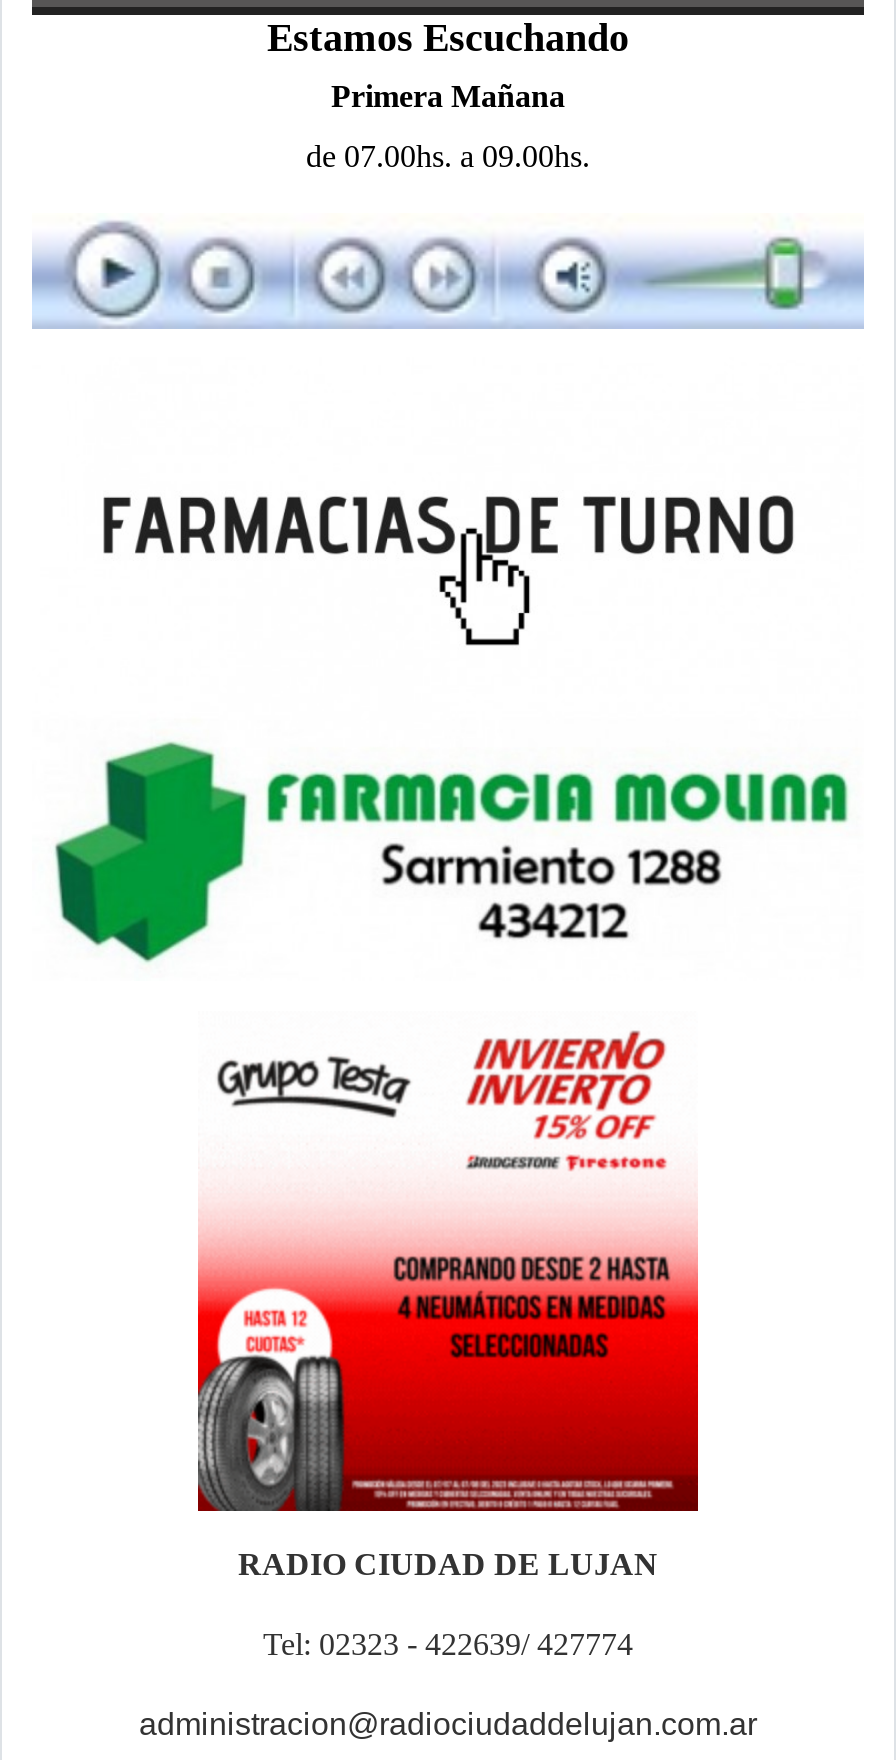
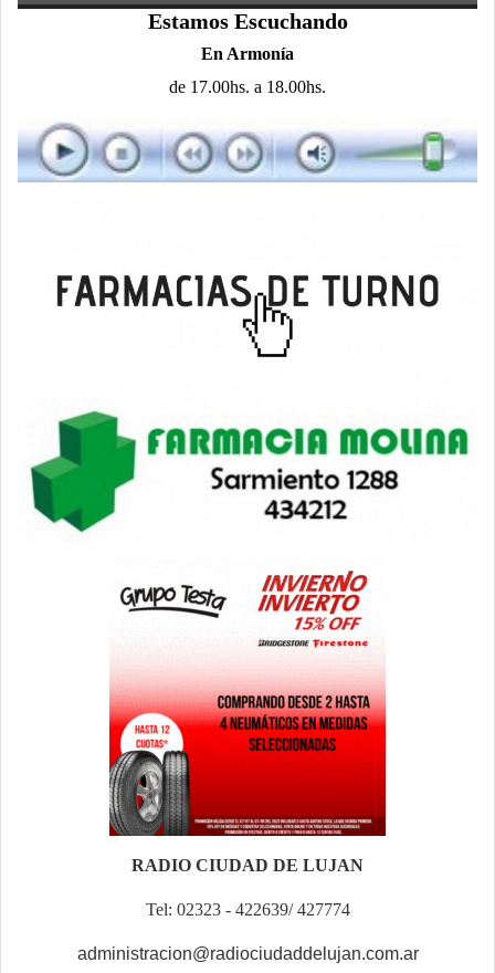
[331,78,565,112] Primera Mañana -> [201,44,294,63] En Armonía
[306,138,590,172] de 07.00hs. a 09.00hs. -> [169,77,326,96] de 17.00hs. a 18.00hs.

